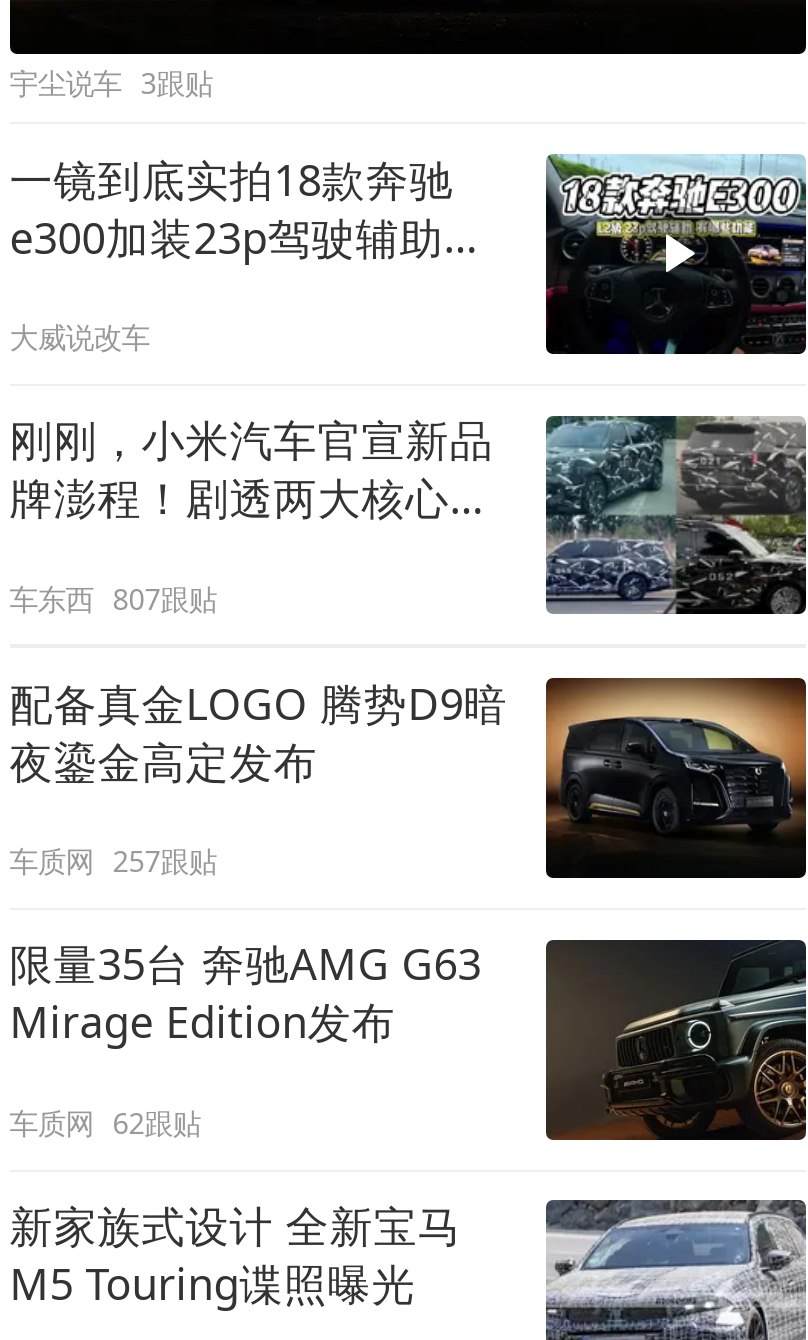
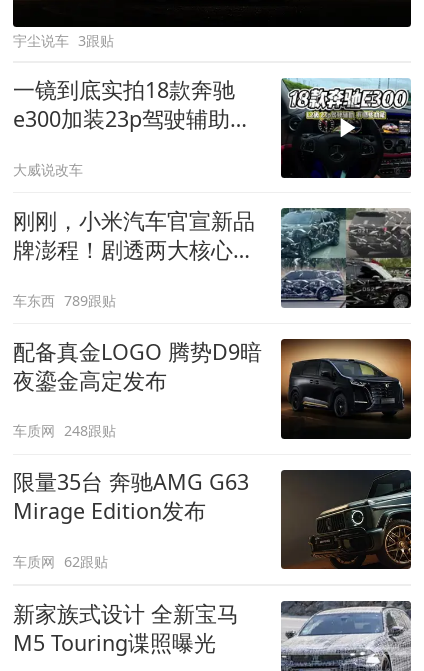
[9,579,217,617] 车东西 807跟贴 -> [13,290,116,309] 车东西 789跟贴
[9,842,217,880] 车质网 257跟贴 -> [13,421,116,440] 车质网 248跟贴

